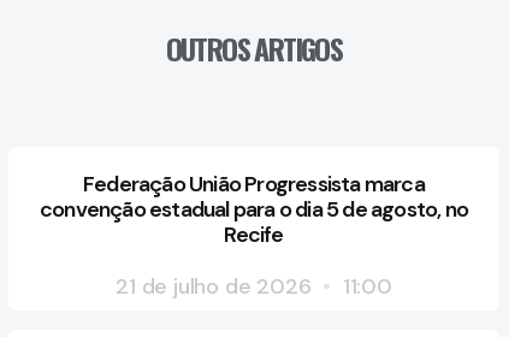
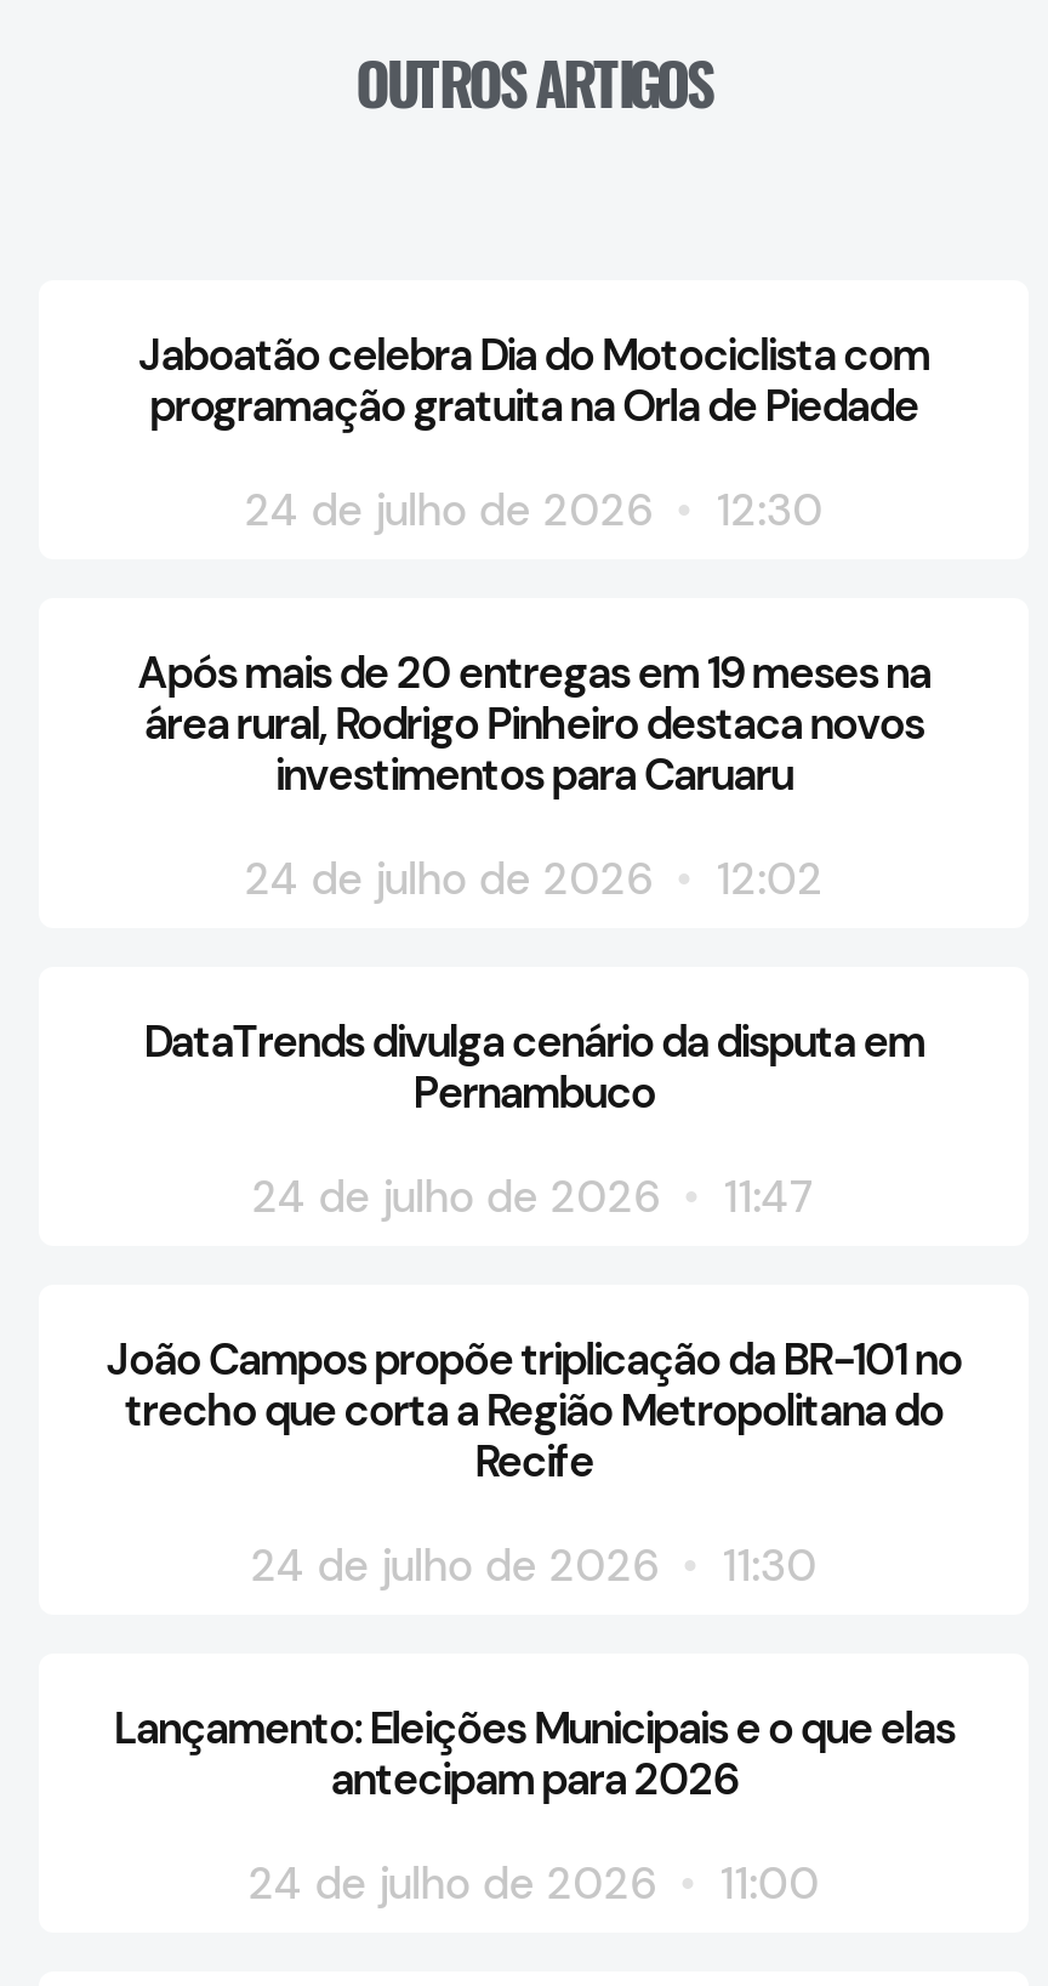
[40,170,468,224] Federação União Progressista marca | convenção estadual para o dia 5 de agosto, no -> [106,327,961,1441] Jaboatão celebra Dia do Motociclista com | programação gratuita na Orla de Piedade | 24 de julho de 2026 | 12:30 | Após mais de 20 entregas em 19 meses na | área rural, Rodrigo Pinheiro destaca novos | investimentos para Caruaru | 24 de julho de 2026 | 12:02 | DataTrends divulga cenário da disputa em | Pernambuco | 24 de julho de 2026 | 11:47 | João Campos propõe triplicação da BR-101 no | trecho que corta a Região Metropolitana do
[116,272,317,301] 21 de julho de 2026 -> [113,1538,954,1914] 24 de julho de 2026 | 11:30 | Lançamento: Eleições Municipais e o que elas | antecipam para 2026 | 24 de julho de 2026

